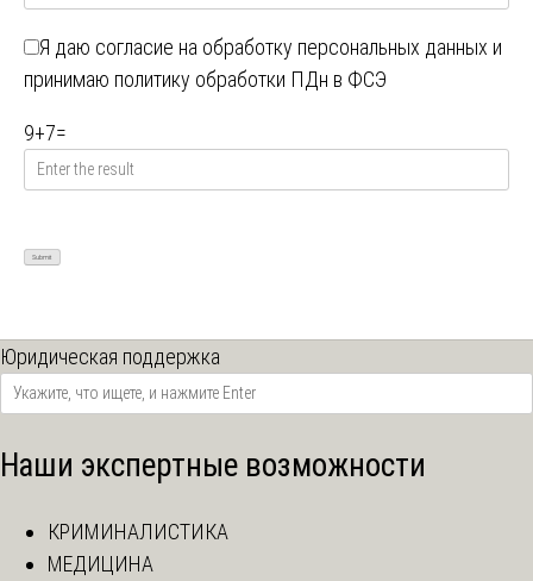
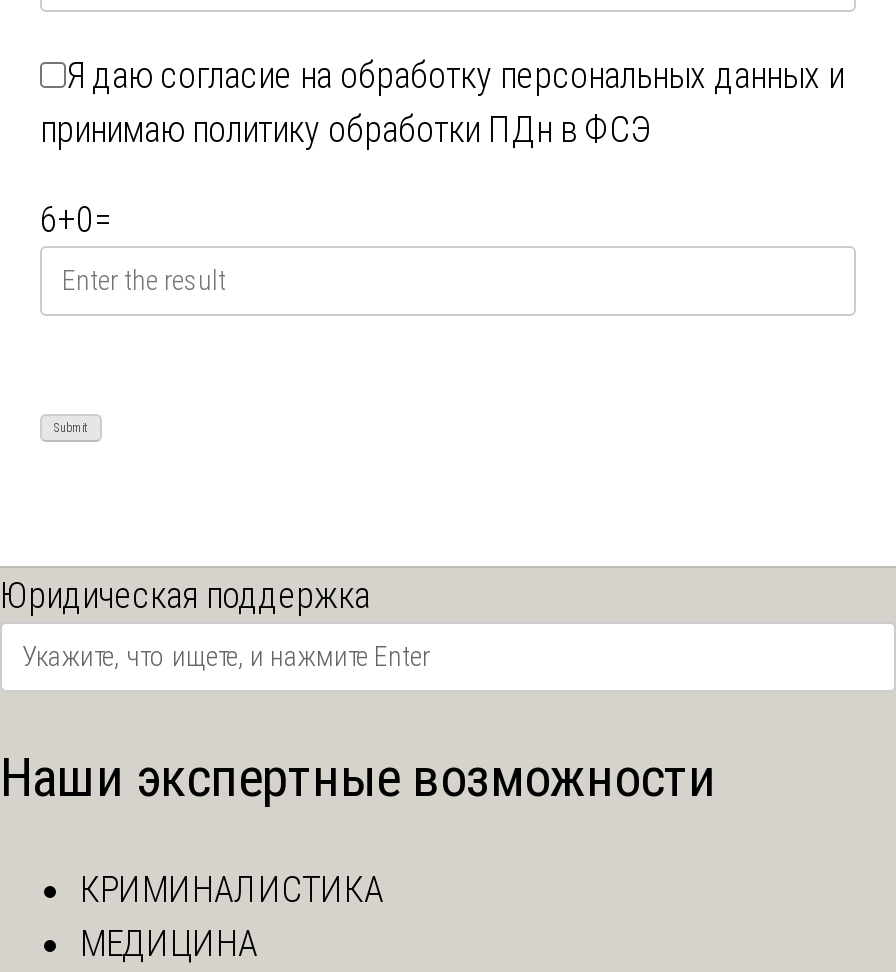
[24,120,67,145] 9+7= -> [40,198,112,240] 6+0=

